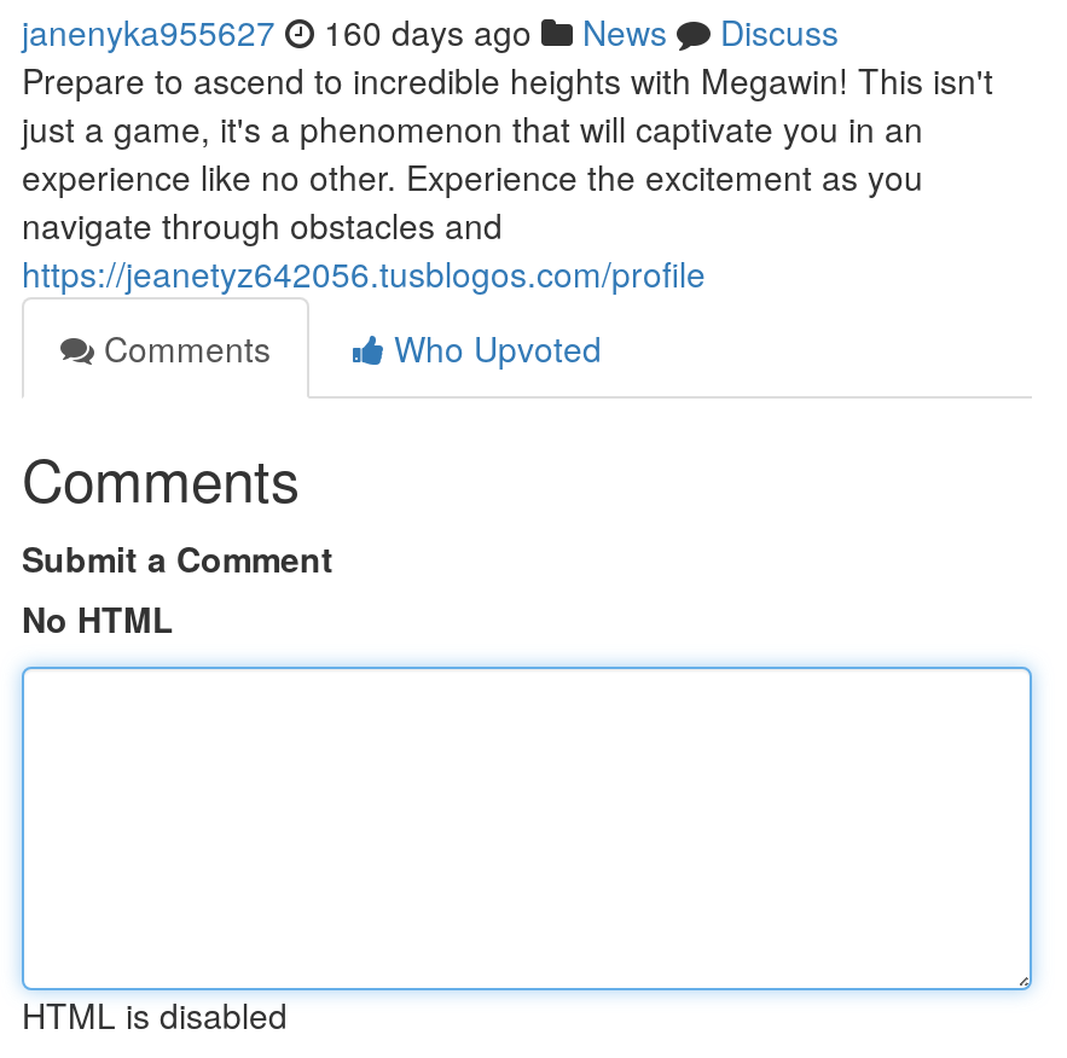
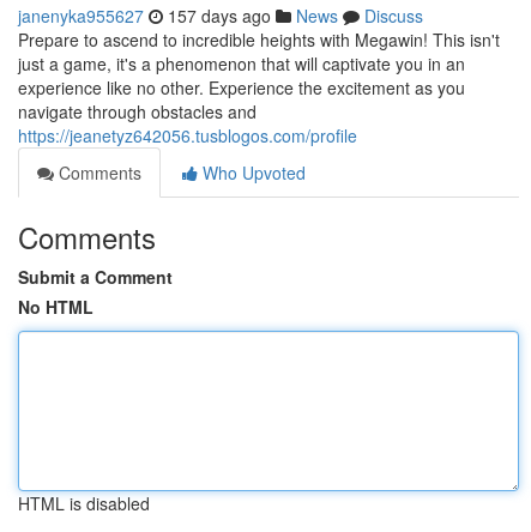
[22,7,839,56] janenyka955627 160 days ago News Discuss -> [18,4,423,28] janenyka955627 157 days ago News Discuss

